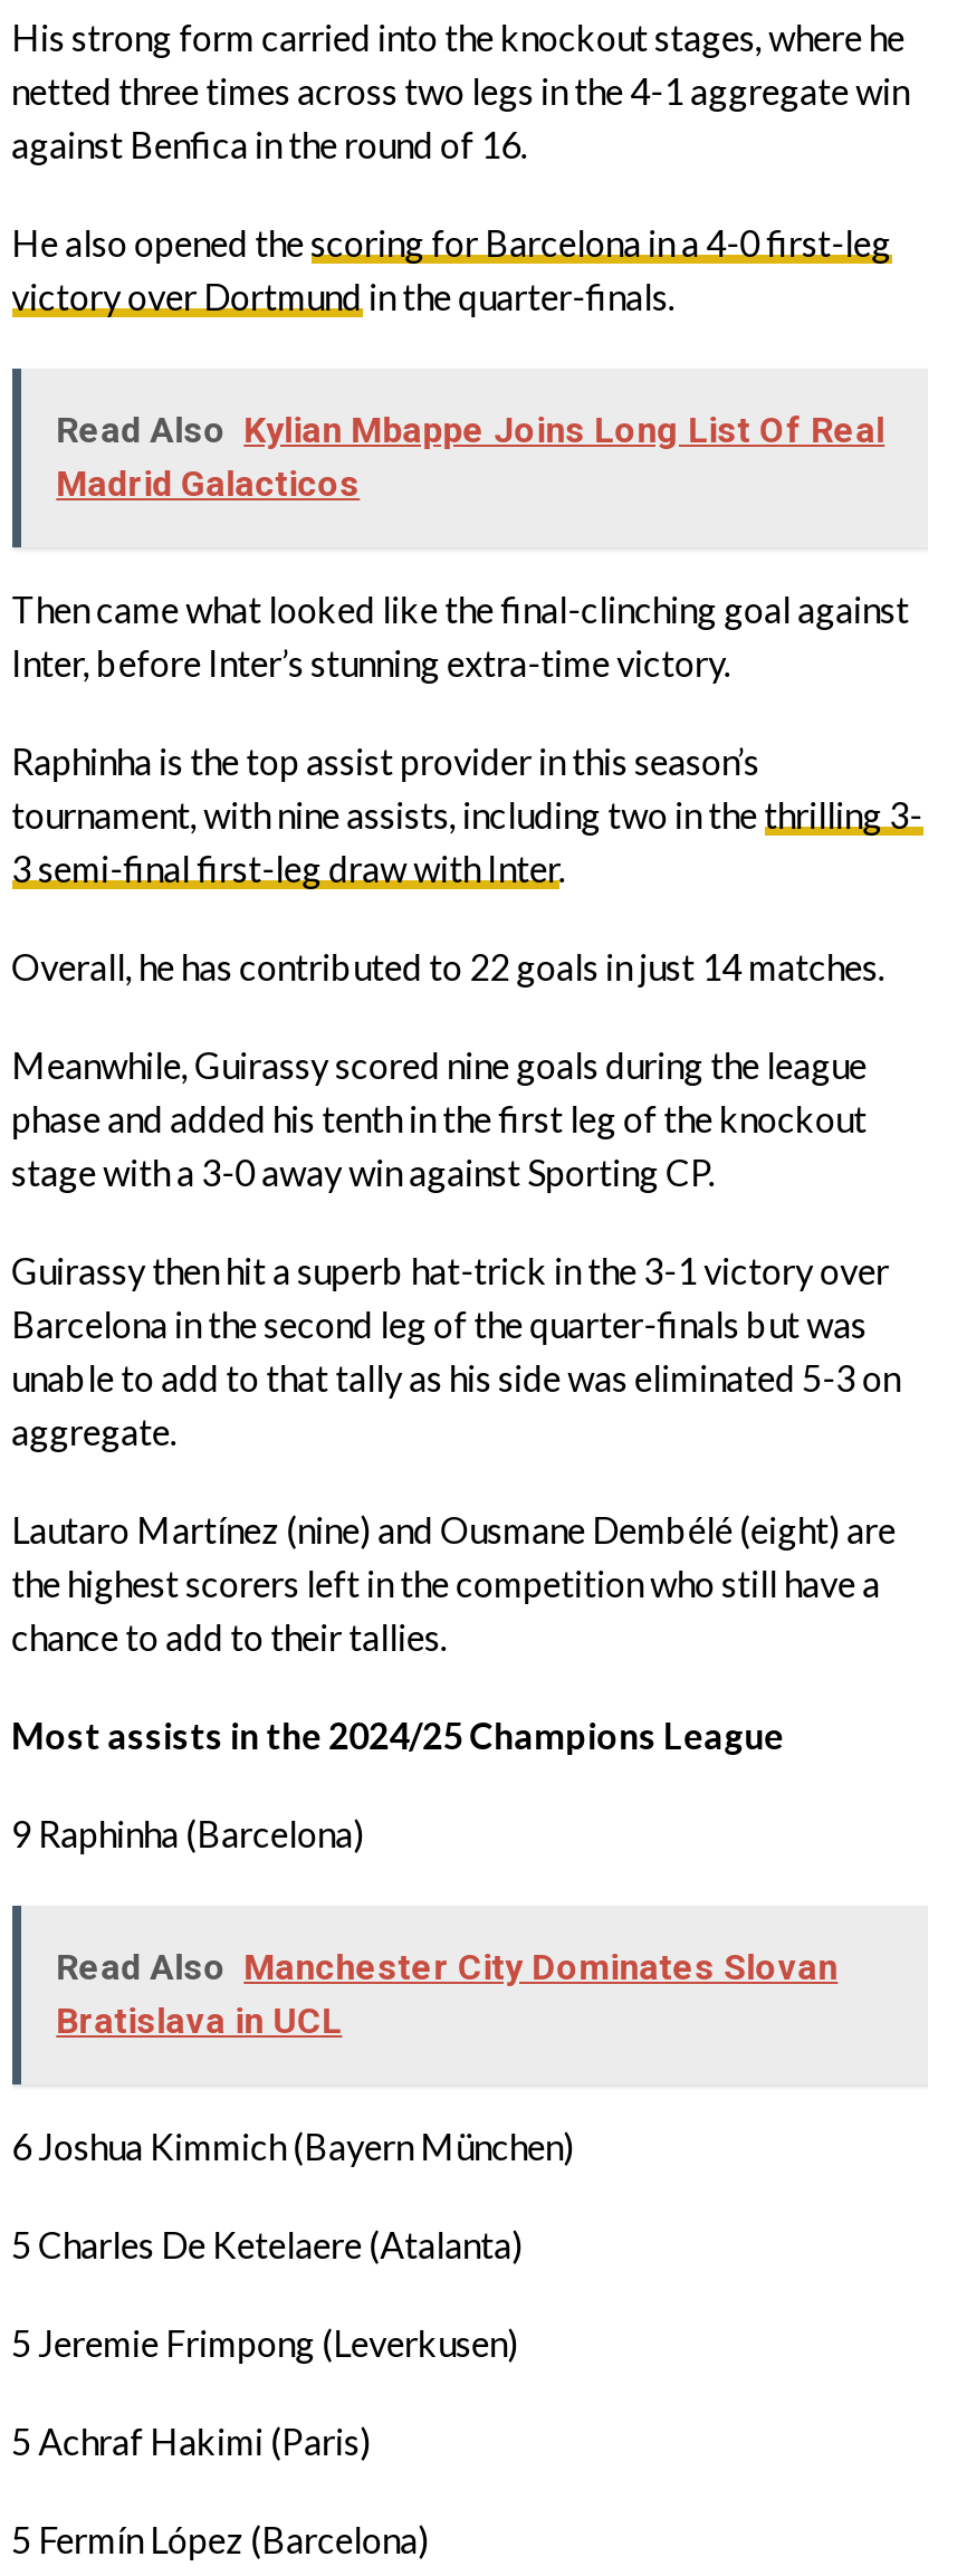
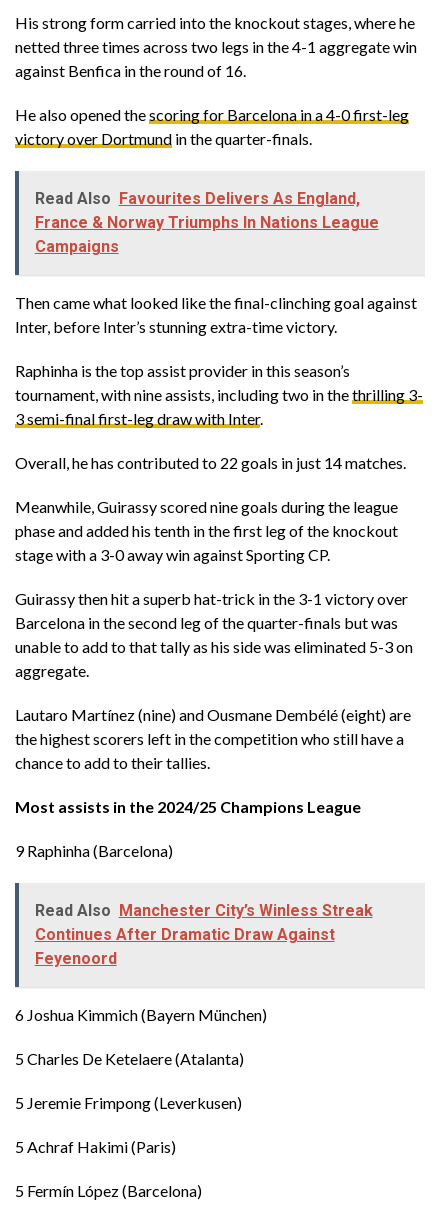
[56,409,885,505] Read Also Kylian Mbappe Joins Long List Of Real | Madrid Galacticos -> [35,189,379,256] Read Also Favourites Delivers As England, | France & Norway Triumphs In Nations League | Campaigns
[56,1946,838,2042] Read Also Manchester City Dominates Slovan | Bratislava in UCL -> [35,901,373,968] Read Also Manchester City’s Winless Streak | Continues After Dramatic Draw Against | Feyenoord

